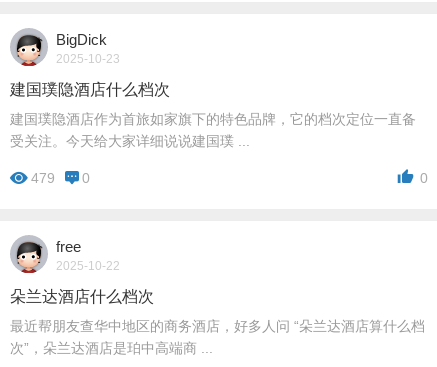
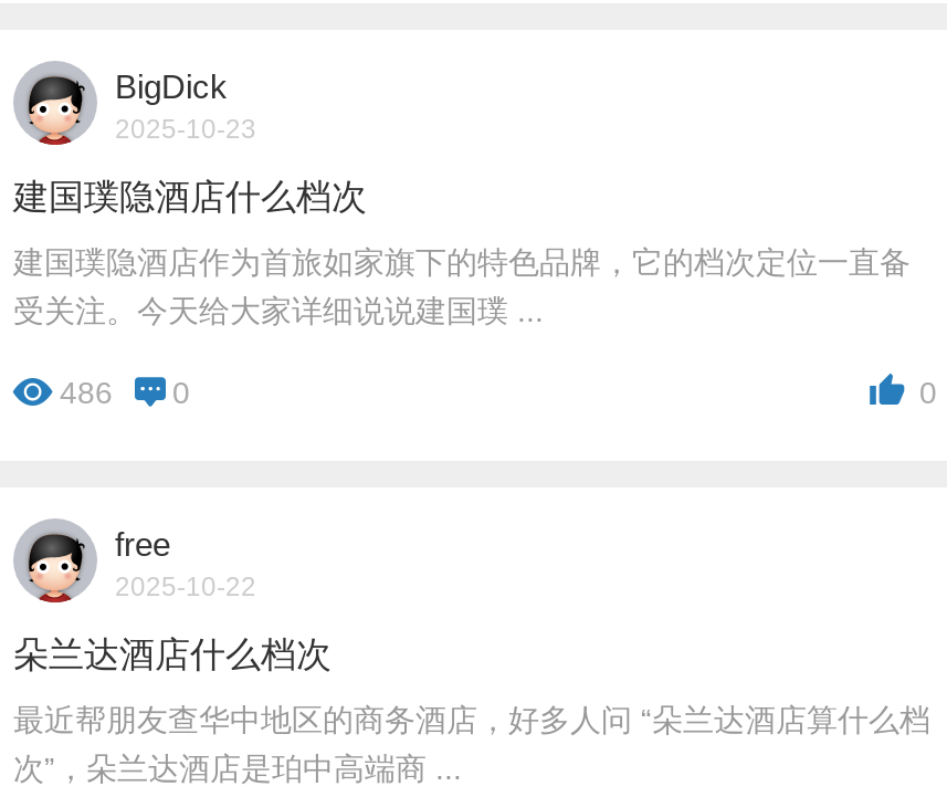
[31,170,90,186] 479 0 -> [60,375,190,410] 486 0

